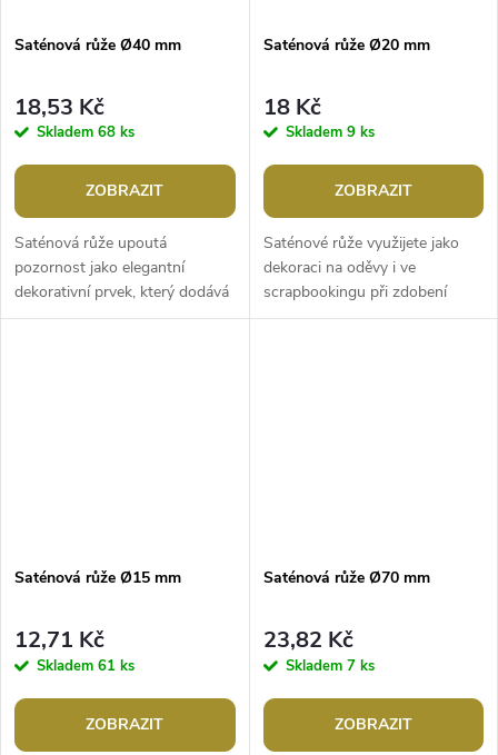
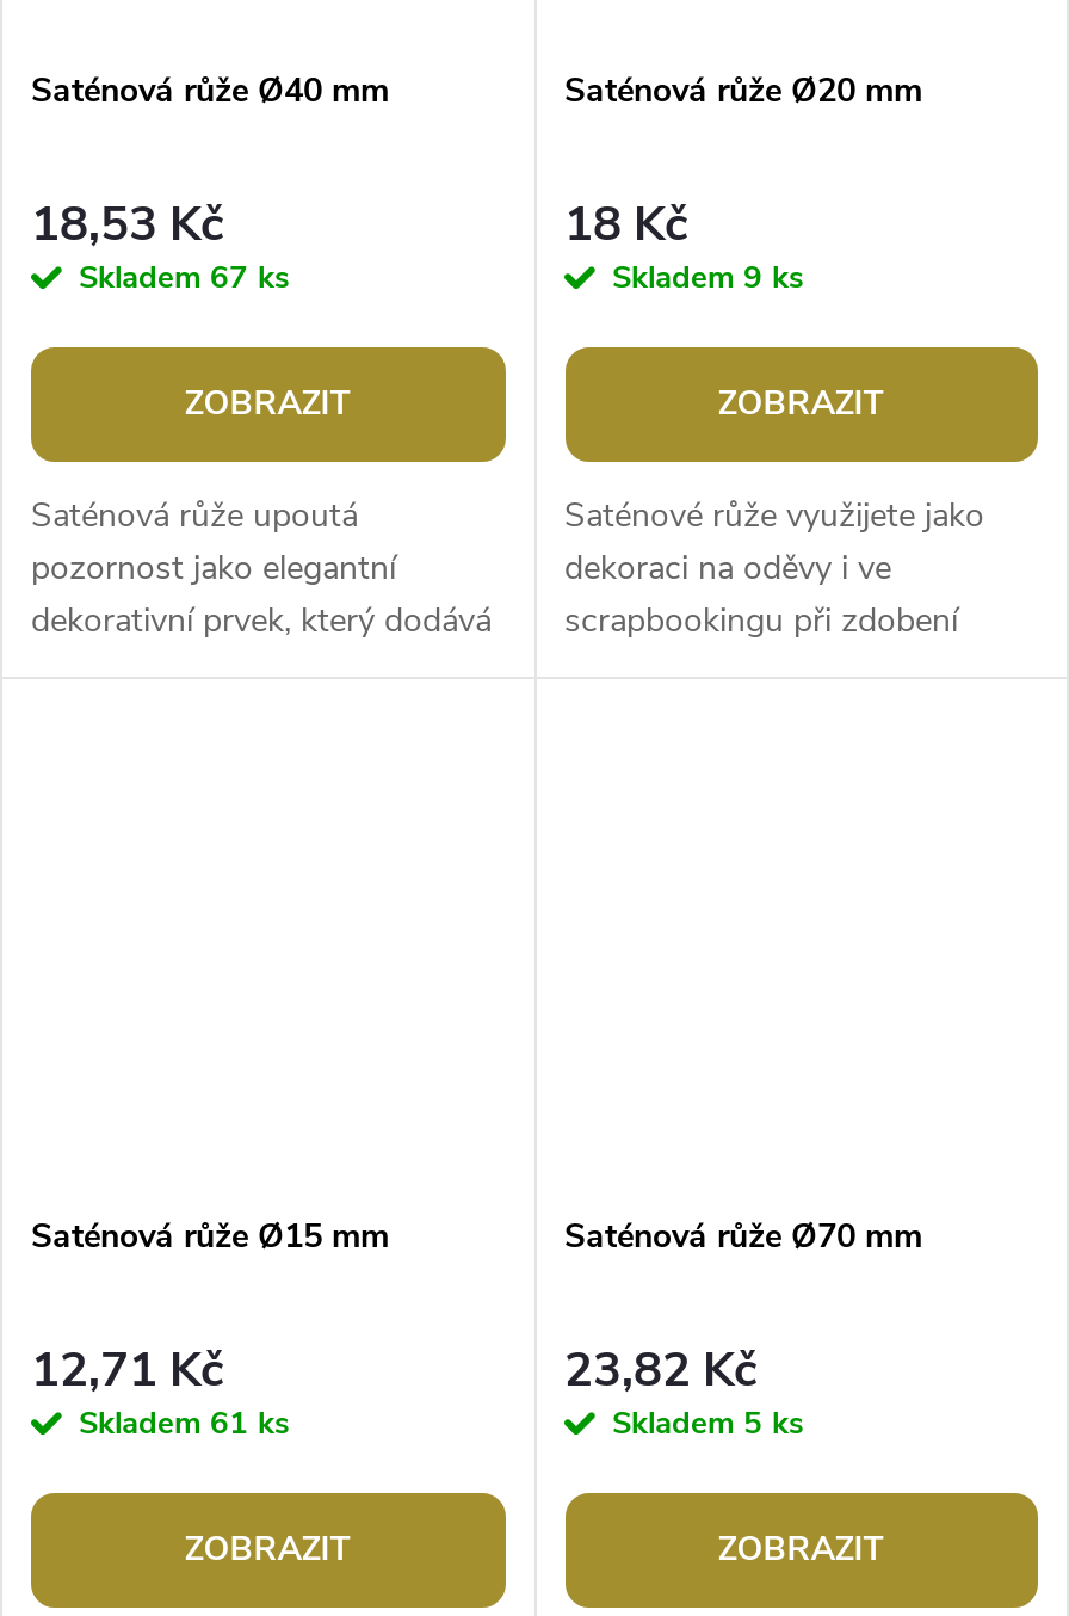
[37,123,135,143] Skladem 68 ks -> [79,258,289,301] Skladem 67 ks
[285,656,374,676] Skladem 7 ks -> [612,1403,803,1446] Skladem 5 ks

